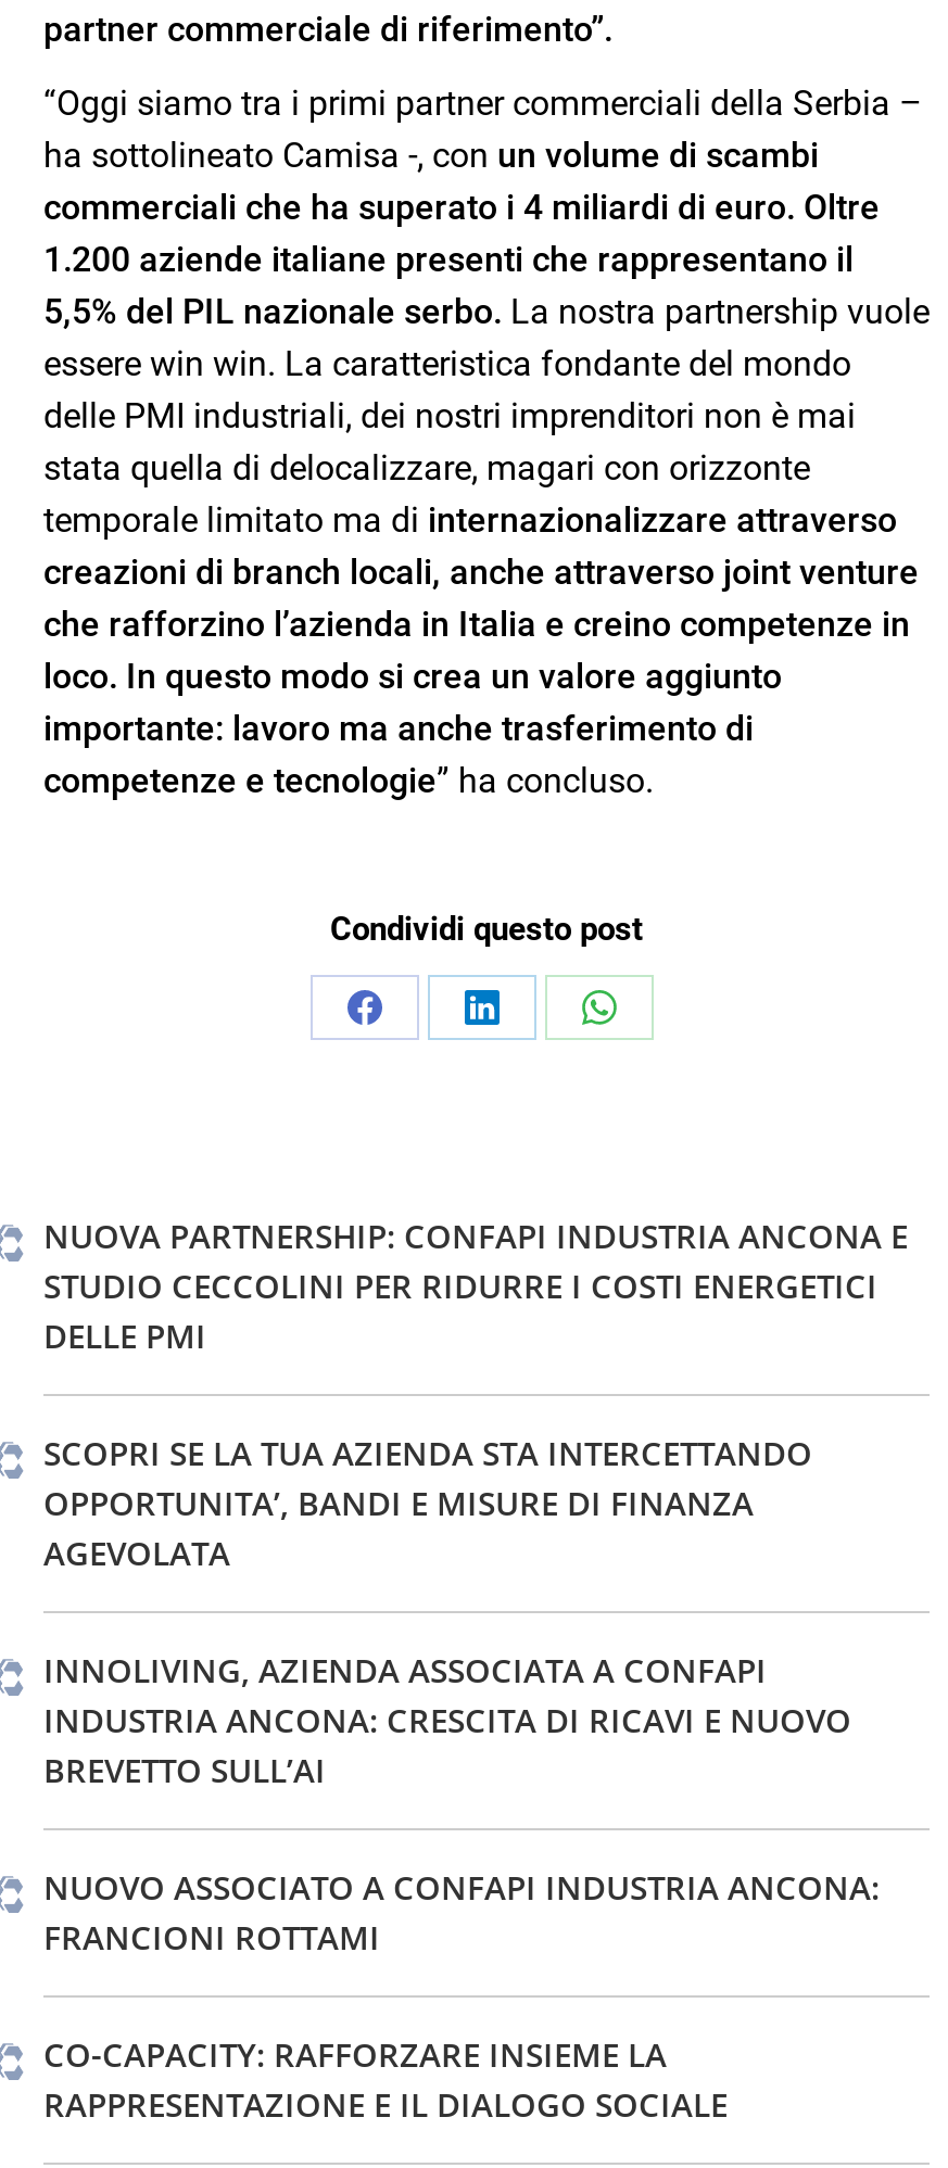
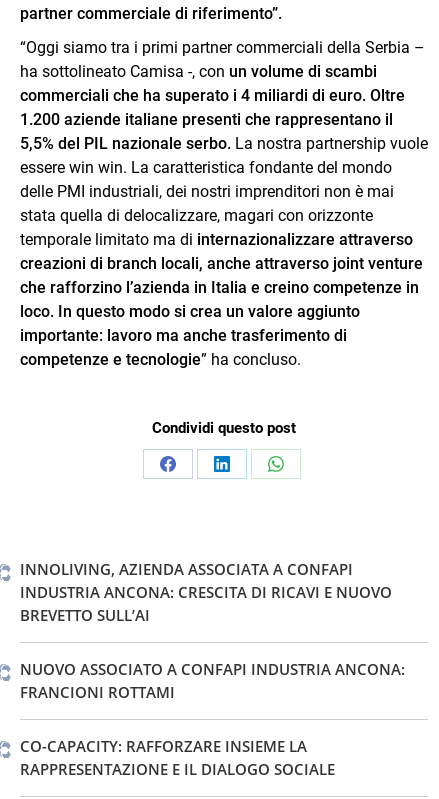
[43,1213,908,1574] NUOVA PARTNERSHIP: CONFAPI INDUSTRIA ANCONA E | STUDIO CECCOLINI PER RIDURRE I COSTI ENERGETICI | DELLE PMI | SCOPRI SE LA TUA AZIENDA STA INTERCETTANDO | OPPORTUNITA’, BANDI E MISURE DI FINANZA | AGEVOLATA -> none

